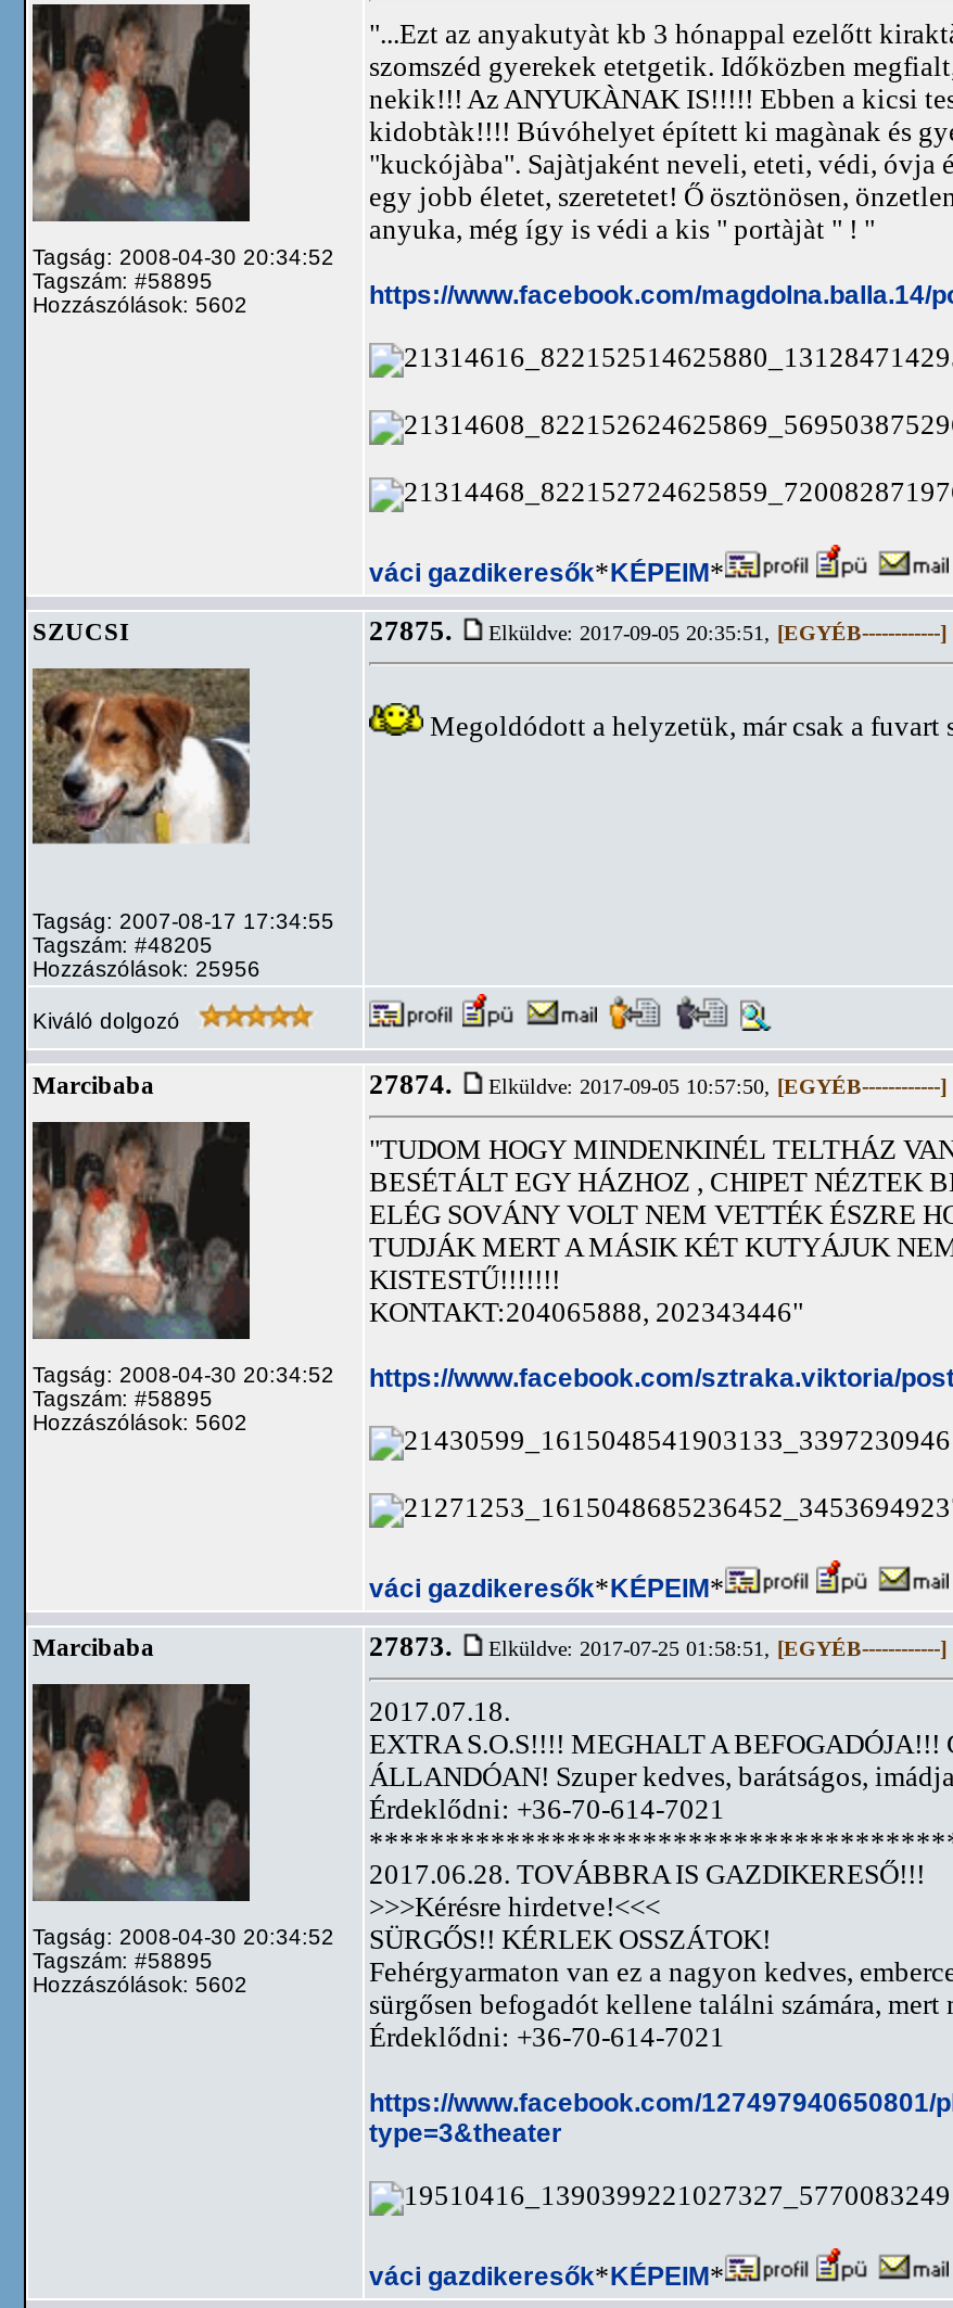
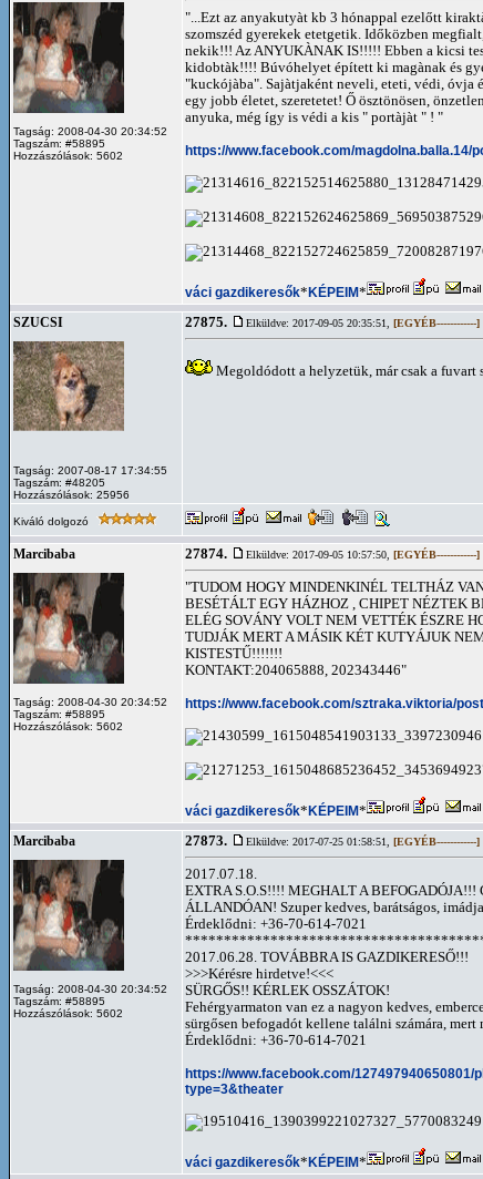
[33,668,250,844] [image] -> [13,341,125,432] [image]

